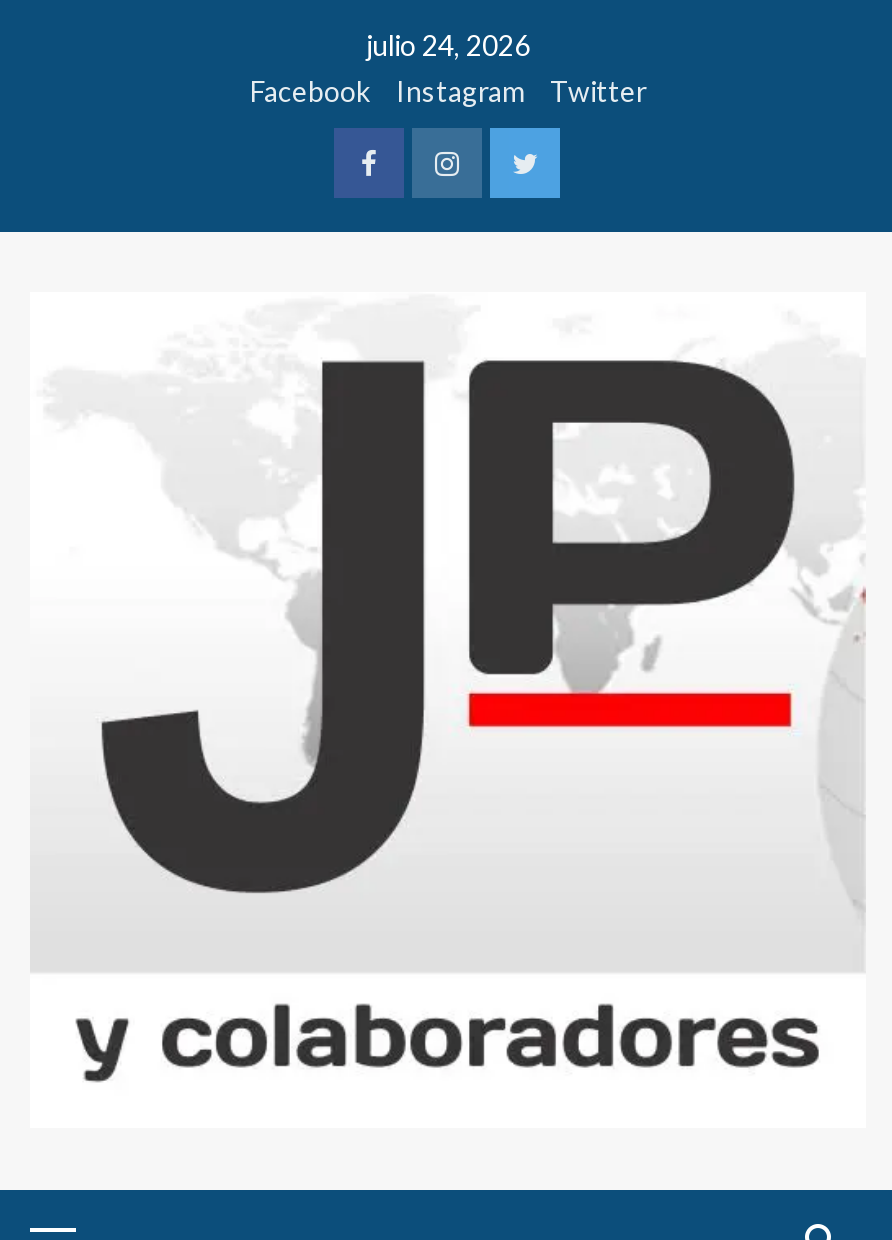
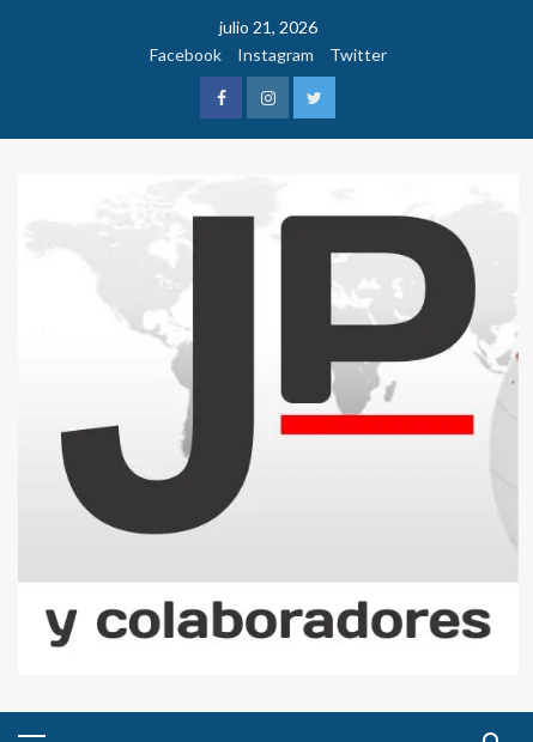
[366,28,530,62] julio 24, 2026 -> [219,17,317,37] julio 21, 2026

